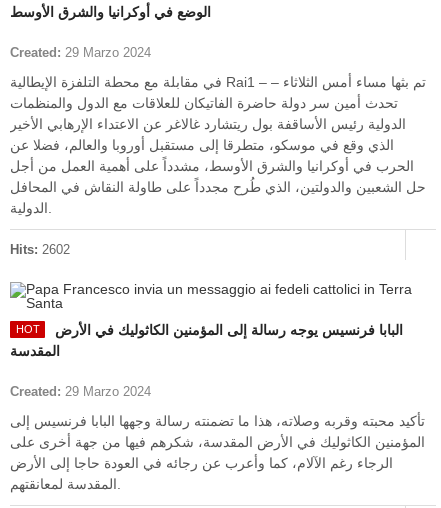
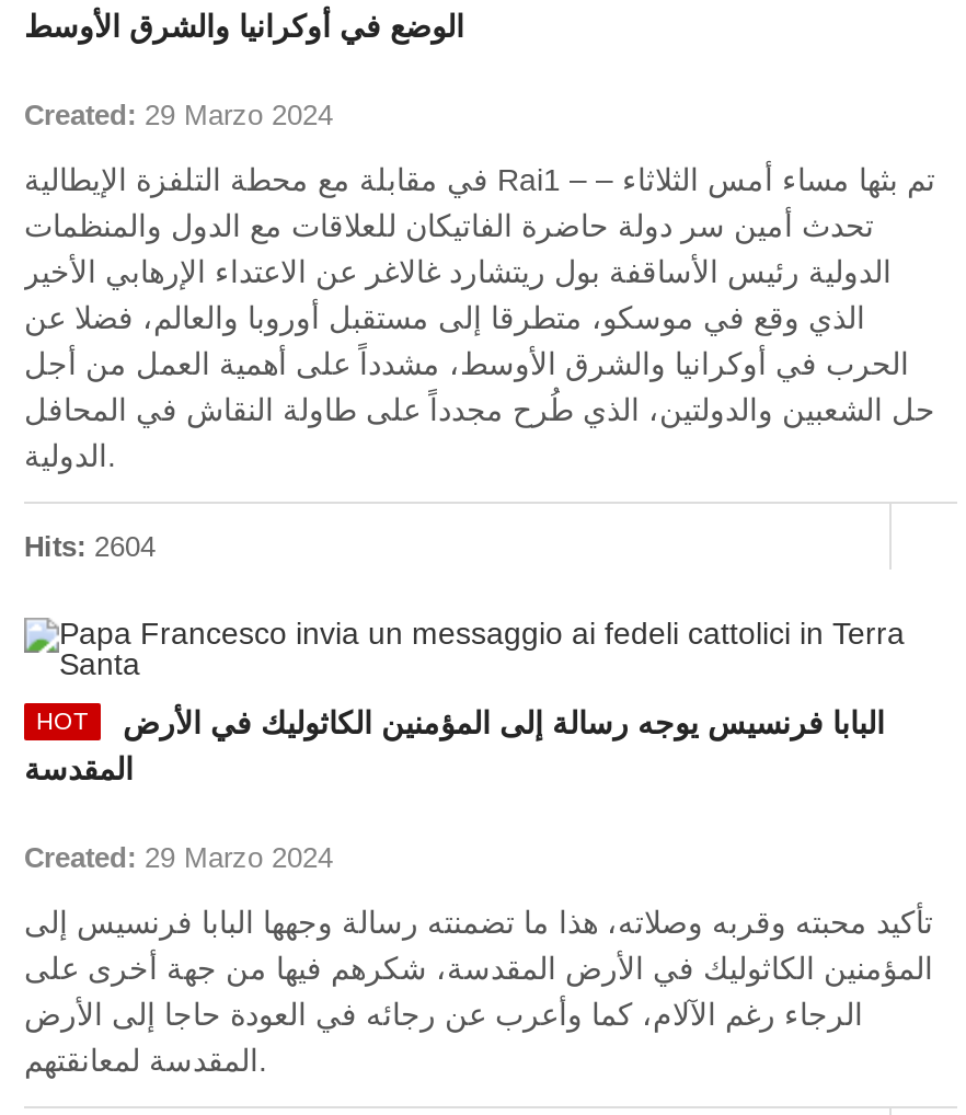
[10,242,70,257] Hits: 2602 -> [24,530,156,563] Hits: 2604

